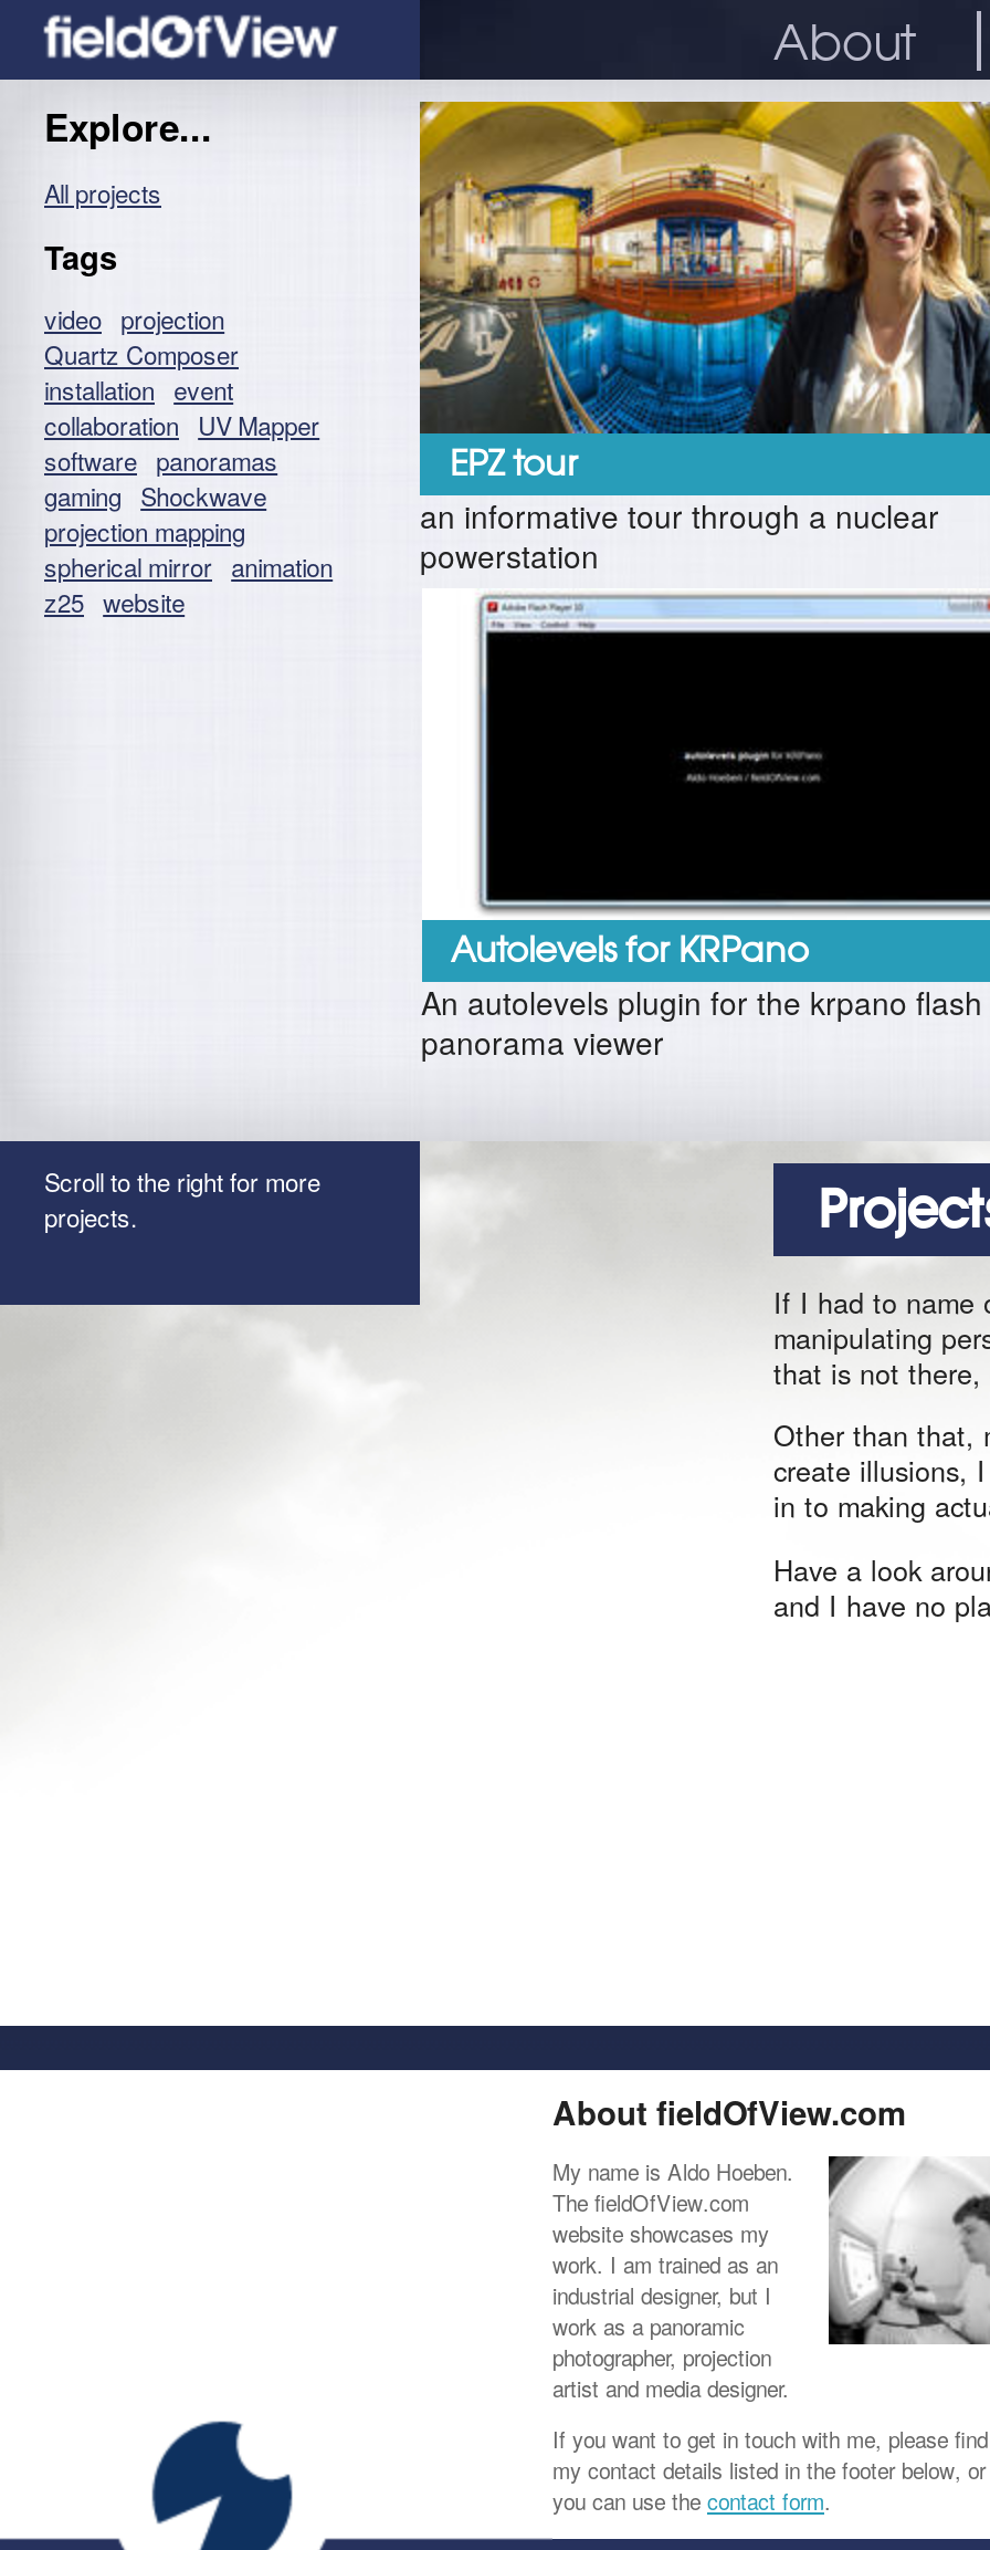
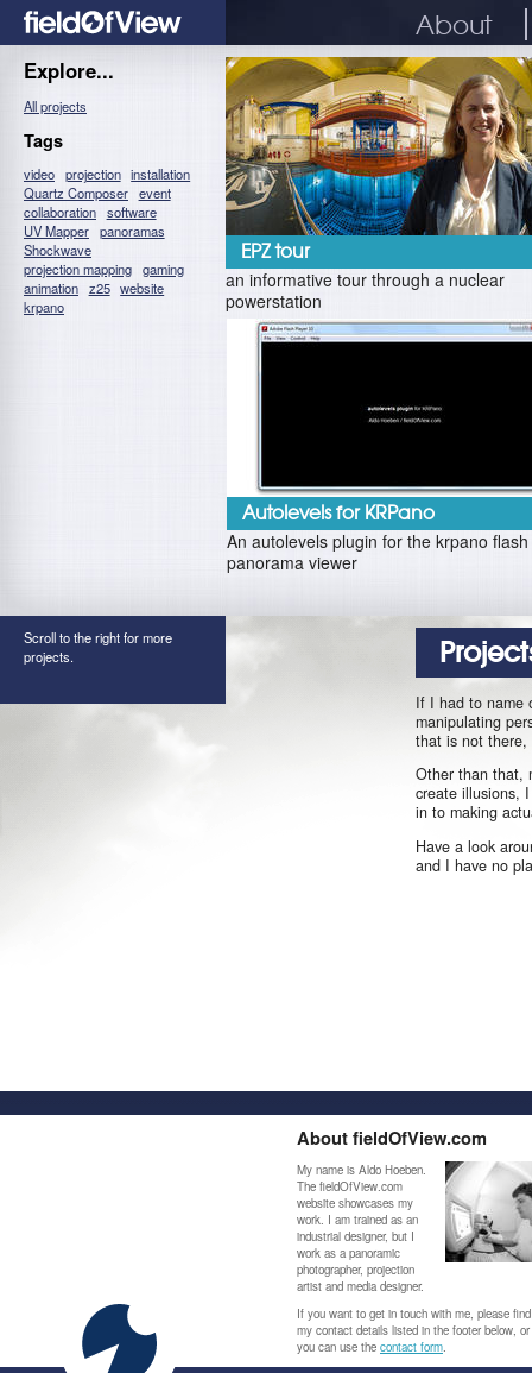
[44,300,333,619] video projection | Quartz Composer | installation event | collaboration UV Mapper | software panoramas | gaming Shockwave | projection mapping | spherical mirror animation | z25 website -> [24,164,190,316] video projection installation | Quartz Composer event | collaboration software | UV Mapper panoramas | Shockwave | projection mapping gaming | animation z25 website | krpano

